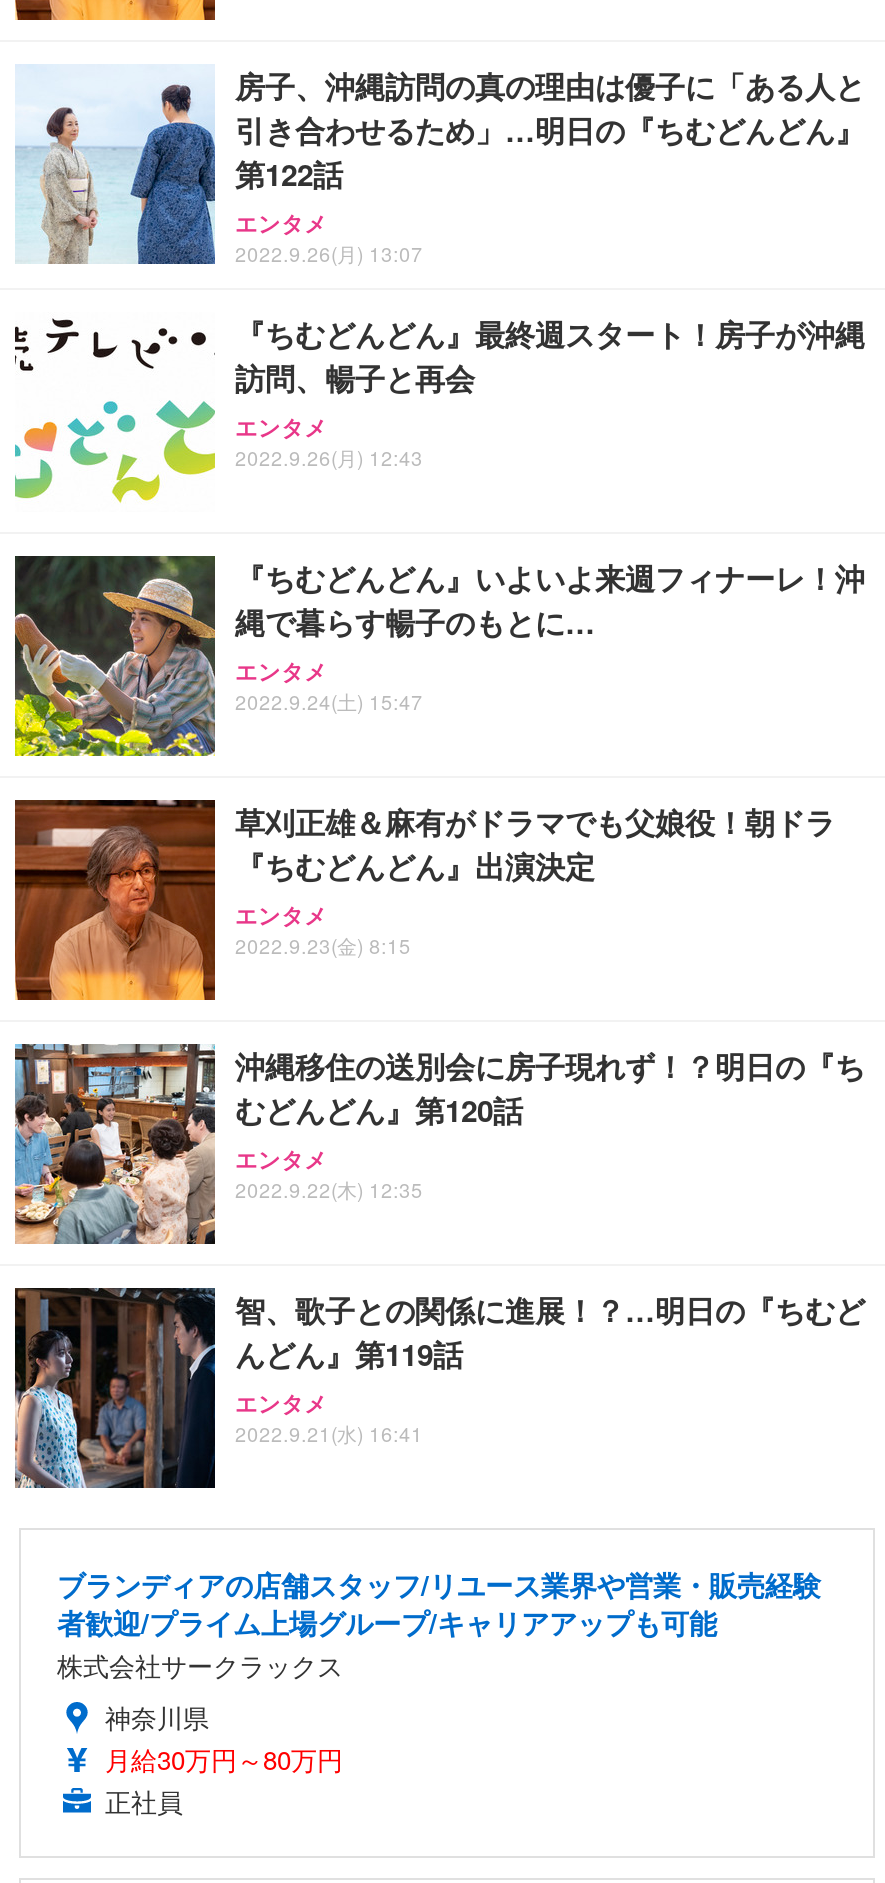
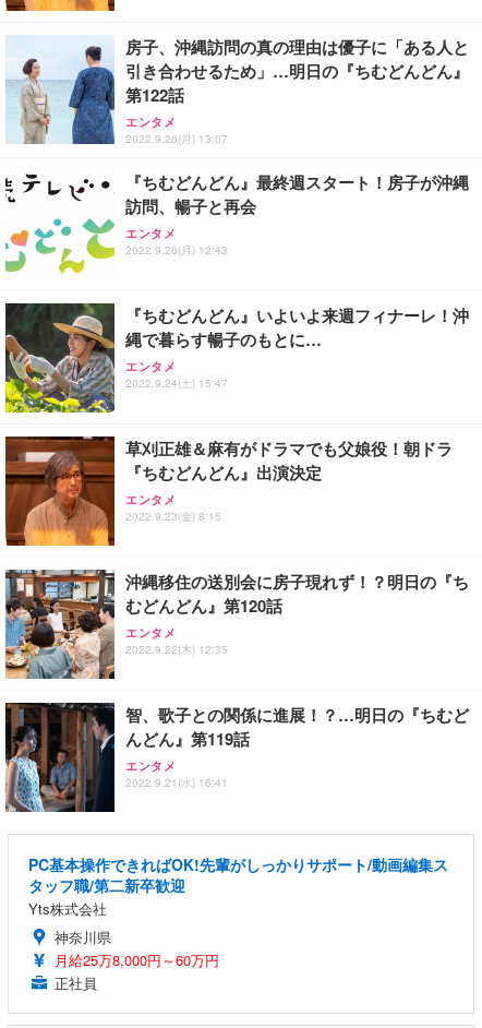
[57,1564,821,1684] ブランディアの店舗スタッフ/リユース業界や営業・販売経験 | 者歓迎/プライム上場グループ/キャリアアップも可能 | 株式会社サークラックス -> [28,854,448,919] PC基本操作できればOK!先輩がしっかりサポート/動画編集ス | タッフ職/第二新卒歓迎 | Yts株式会社
[105,1740,343,1778] 月給30万円～80万円 -> [55,950,219,970] 月給25万8,000円～60万円

